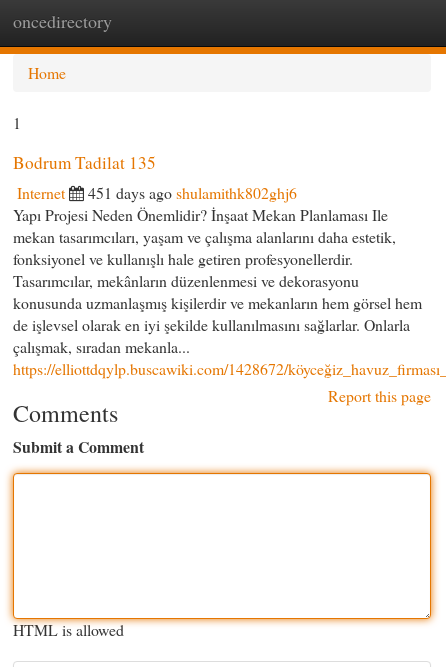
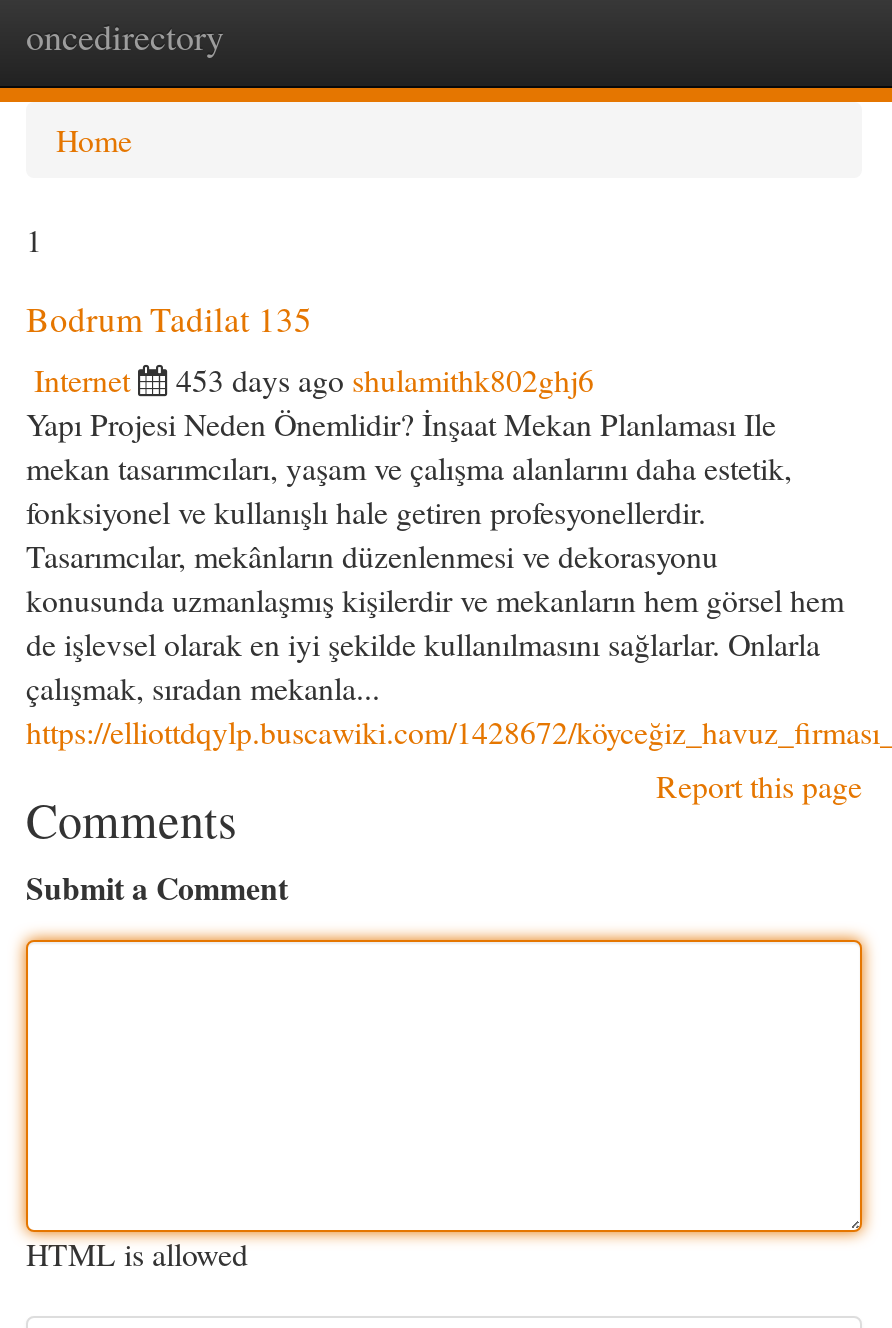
[88,182,297,203] 451 days ago shulamithk802ghj6 -> [176,358,594,400] 453 days ago shulamithk802ghj6

